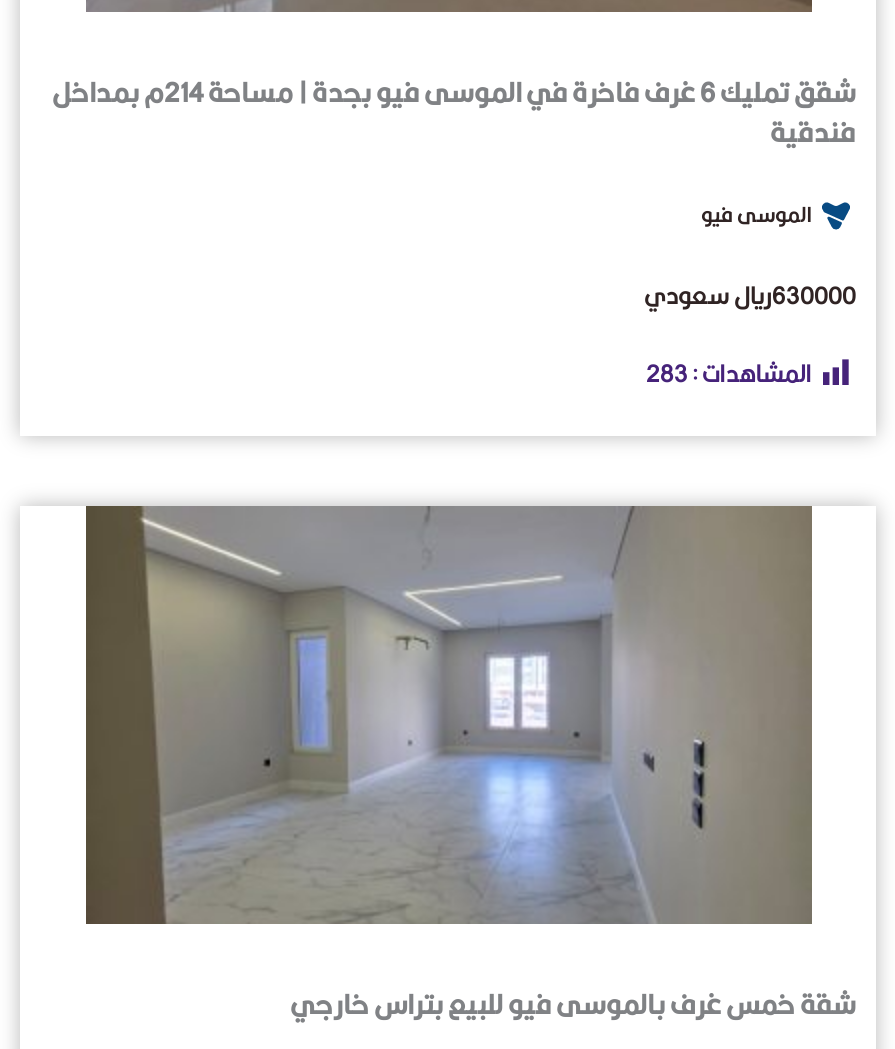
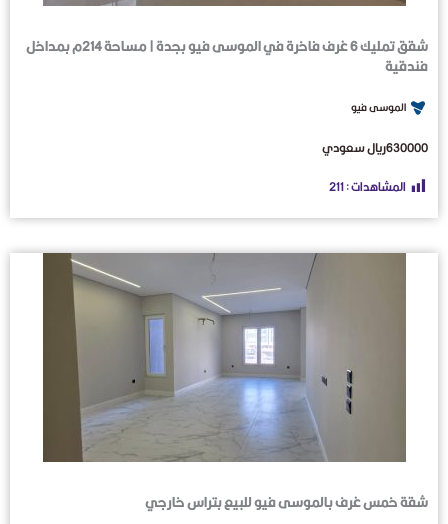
[646,350,812,396] المشاهدات : 283 -> [329,175,406,198] المشاهدات : 211

